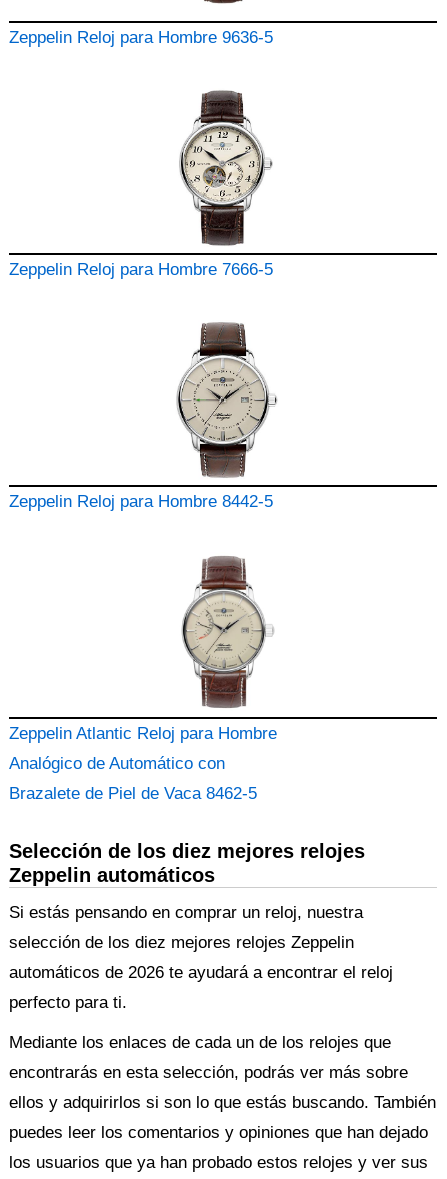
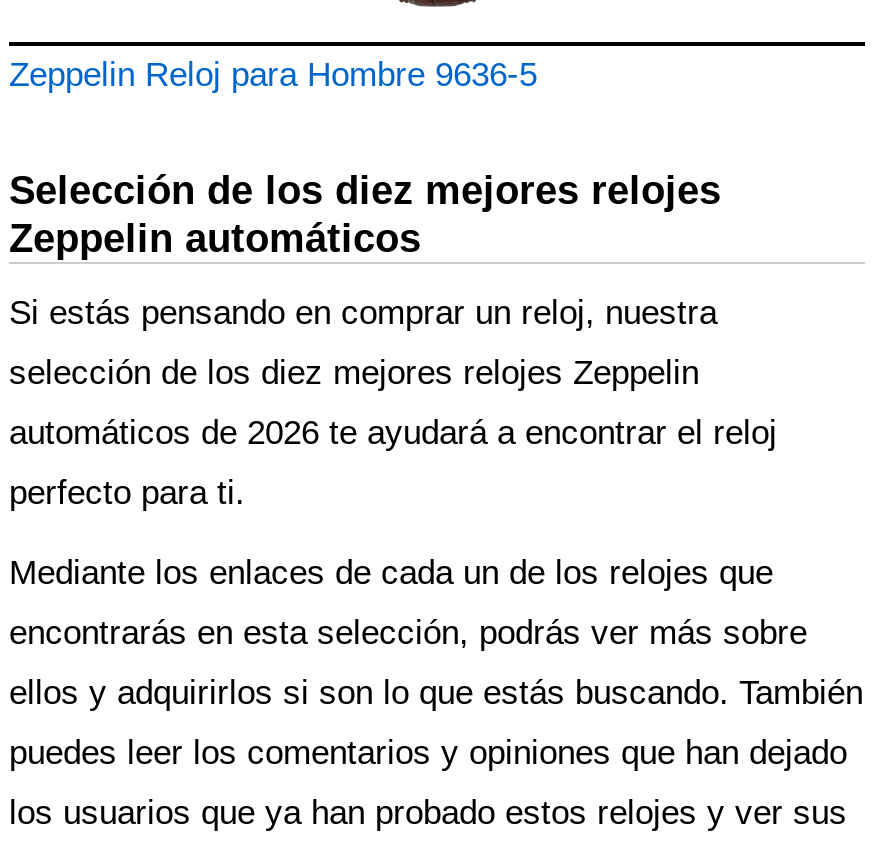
[9,90,438,279] [image] | Zeppelin Reloj para Hombre 7666-5 -> none
[9,322,438,511] [image] | Zeppelin Reloj para Hombre 8442-5 -> none
[9,555,277,803] [image] | Zeppelin Atlantic Reloj para Hombre | Analógico de Automático con | Brazalete de Piel de Vaca 8462-5 -> none

